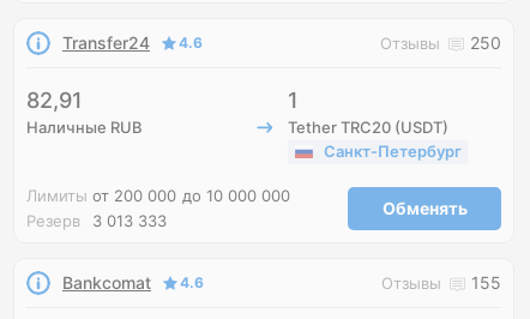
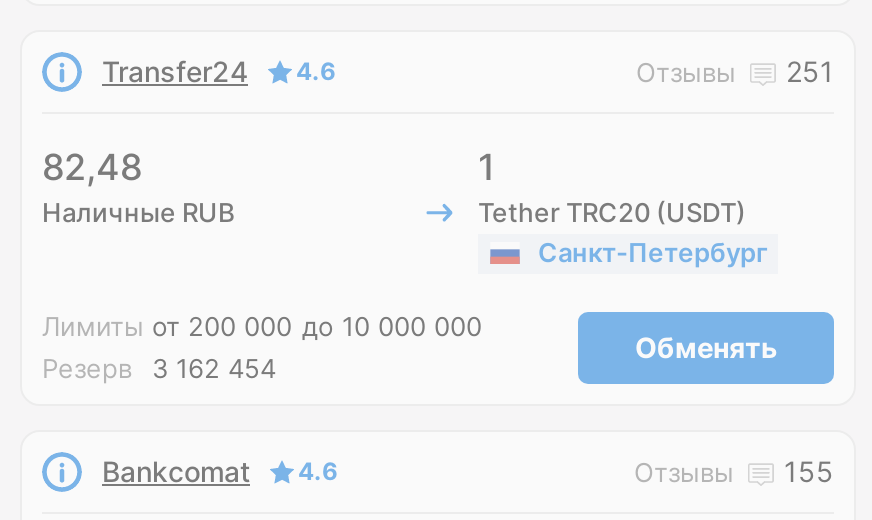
[380,33,501,53] Отзывы 250 -> [636,55,834,89] Отзывы 251
[26,88,83,113] 82,91 -> [42,147,142,189] 82,48
[26,212,167,231] Резерв 3 013 333 -> [42,353,276,385] Резерв 3 162 454

